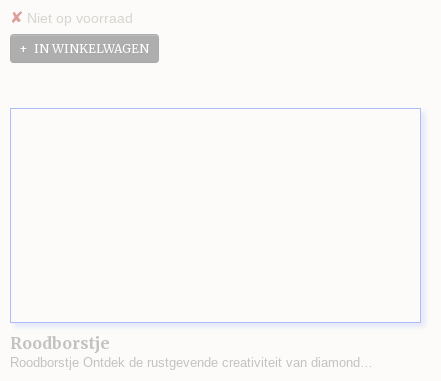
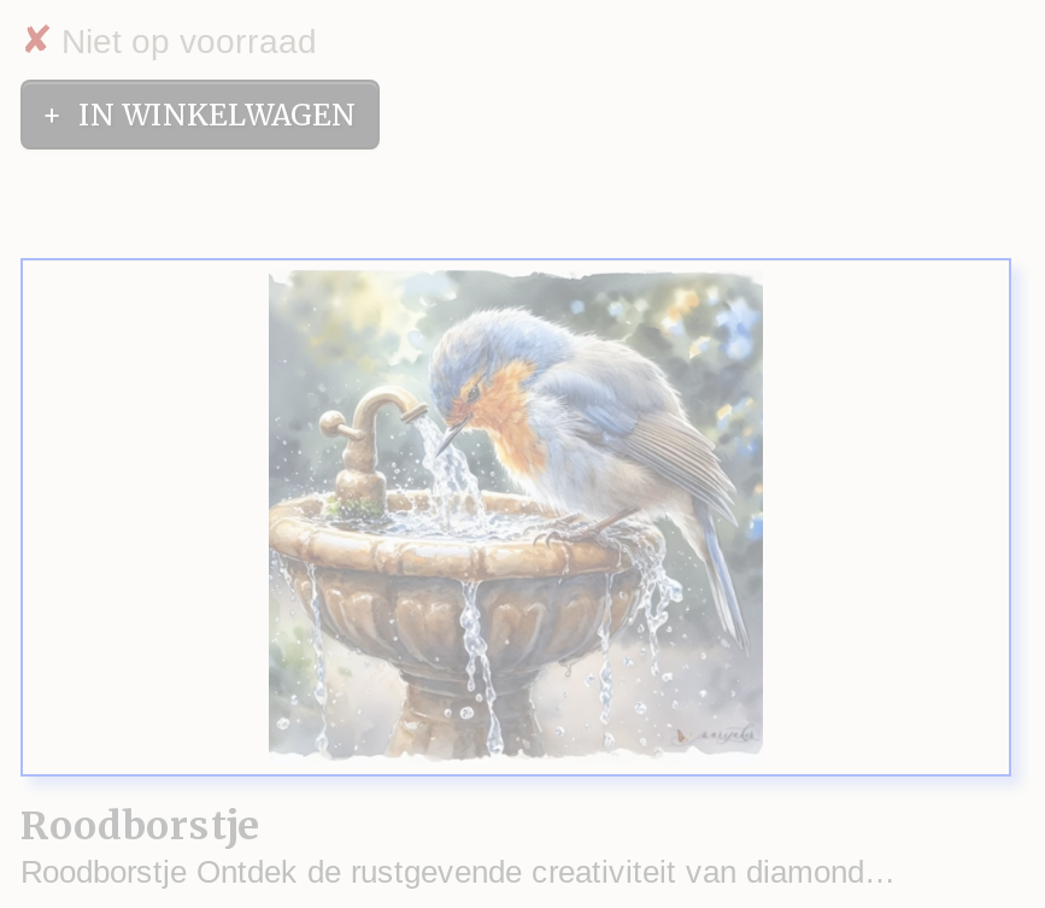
none -> [266,268,765,762] [image]

